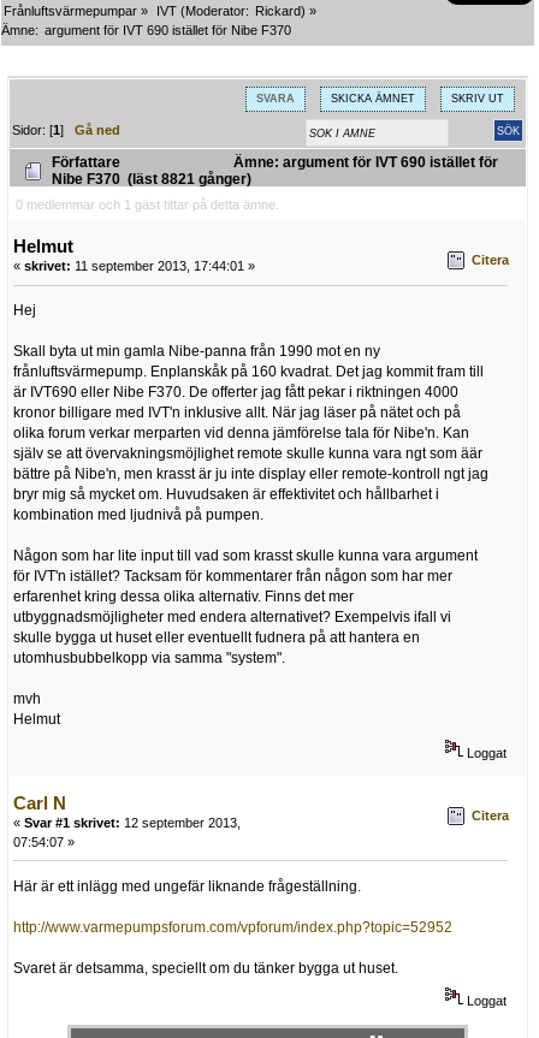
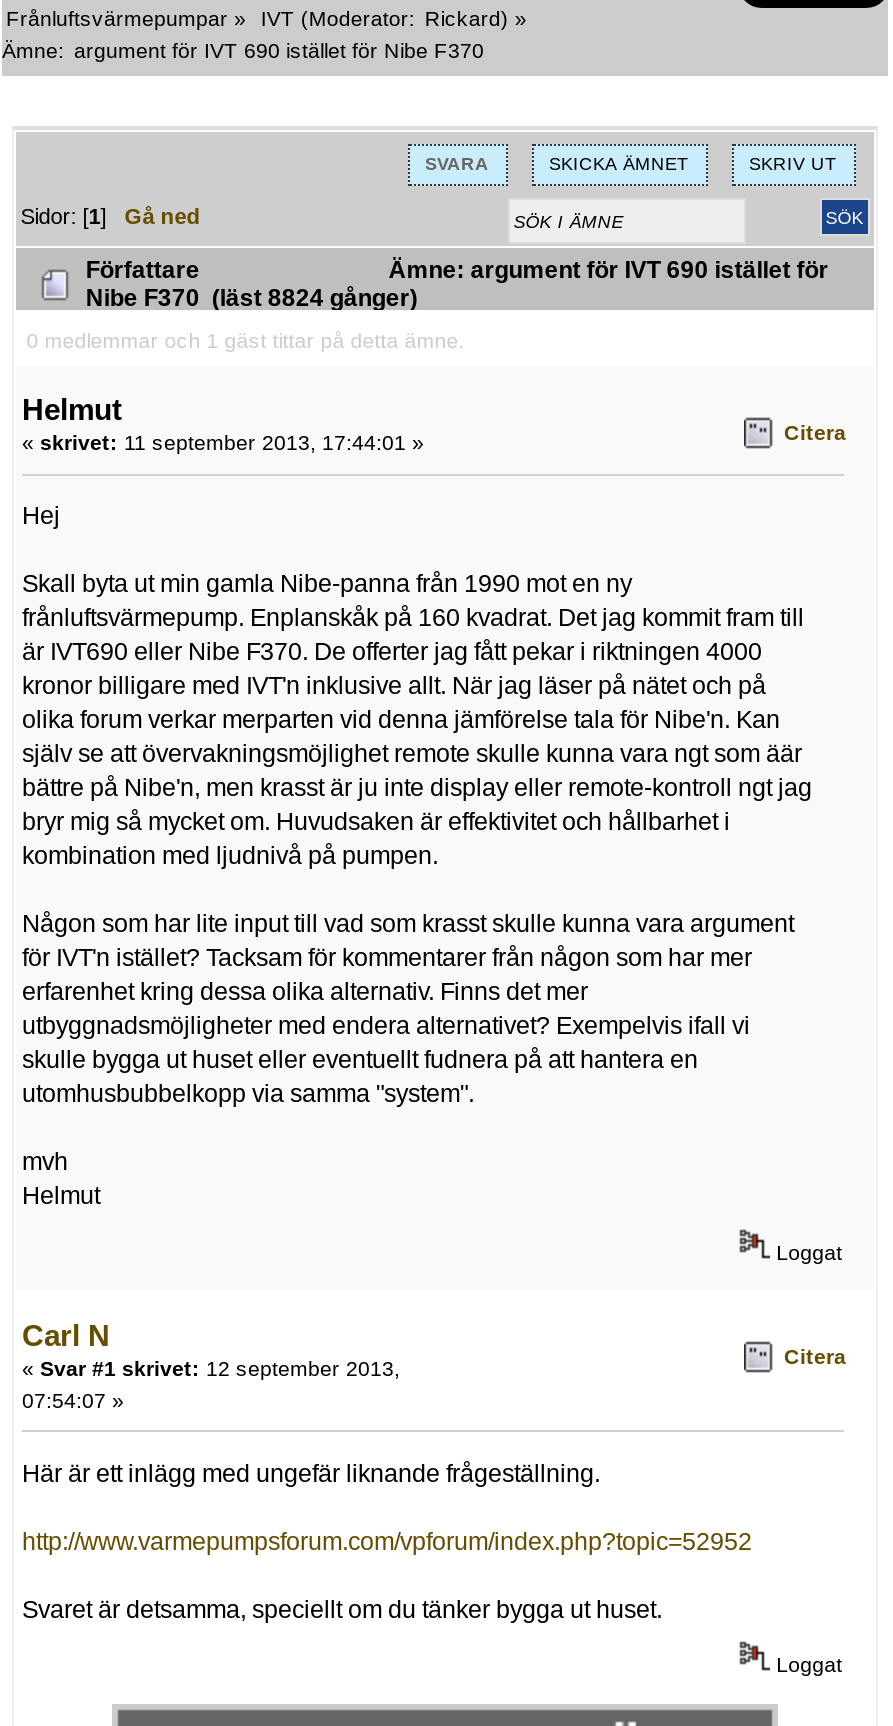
[52,171,251,187] Nibe F370 (läst 8821 gånger) -> [86,284,418,312] Nibe F370 (läst 8824 gånger)

